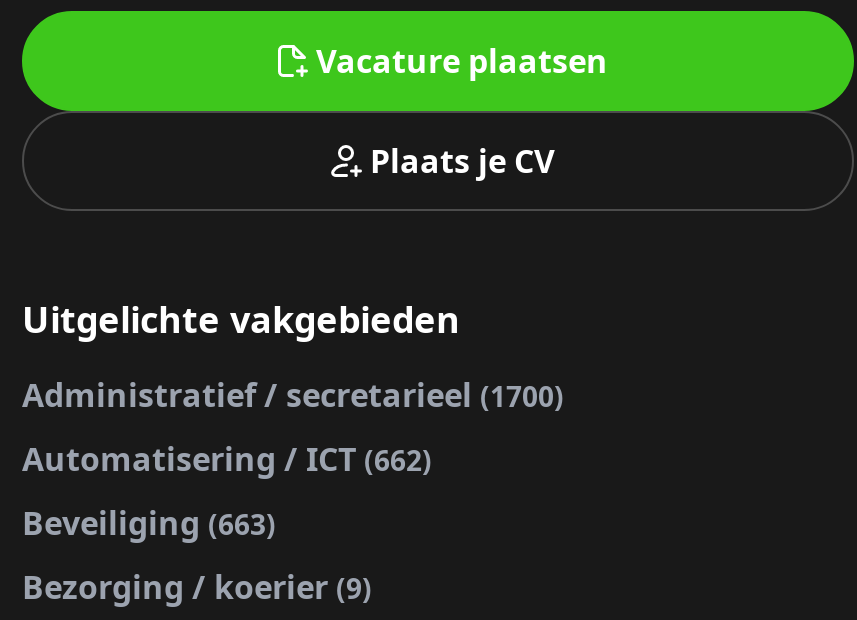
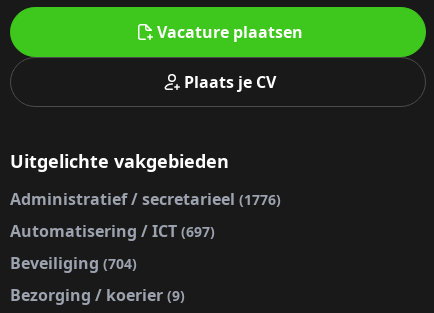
[22,373,564,417] Administratief / secretarieel (1700) -> [10,188,281,210] Administratief / secretarieel (1776)
[22,437,432,481] Automatisering / ICT (662) -> [10,220,215,242] Automatisering / ICT (697)
[22,501,276,545] Beveiliging (663) -> [10,252,137,274] Beveiliging (704)

